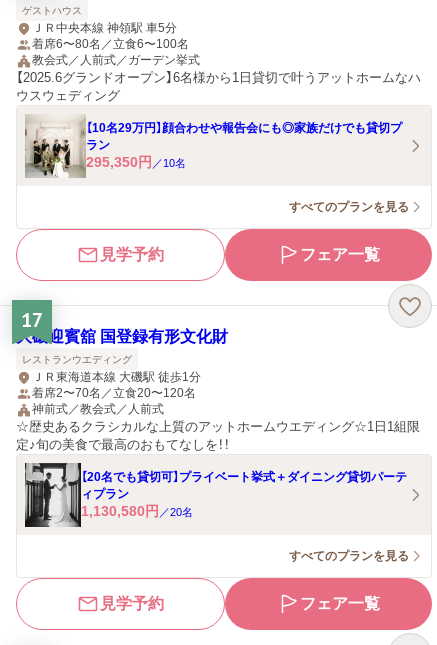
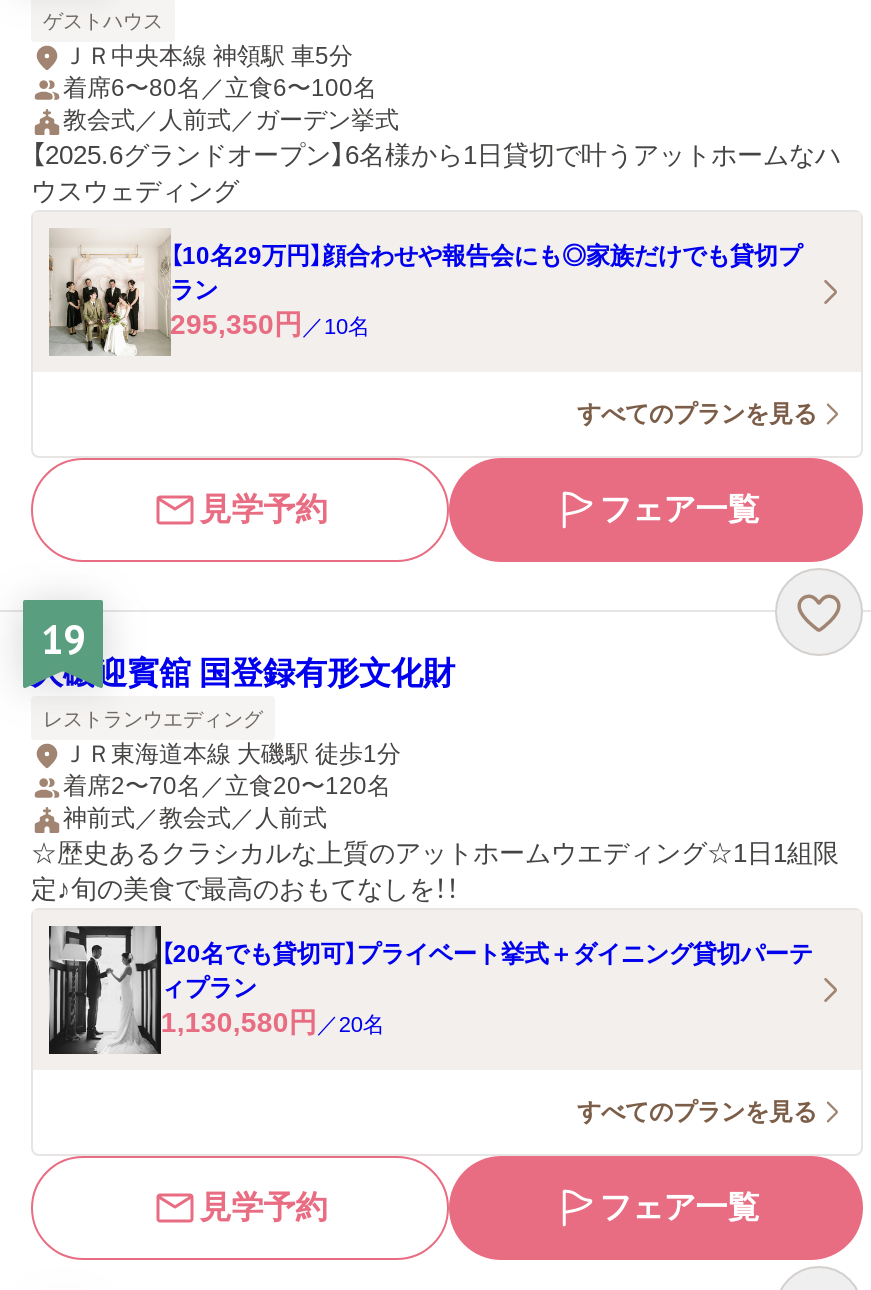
[21,307,43,333] 17 -> [41,614,85,666] 19

